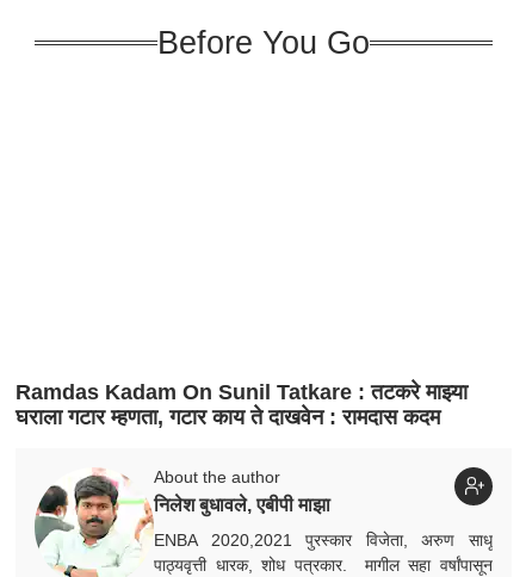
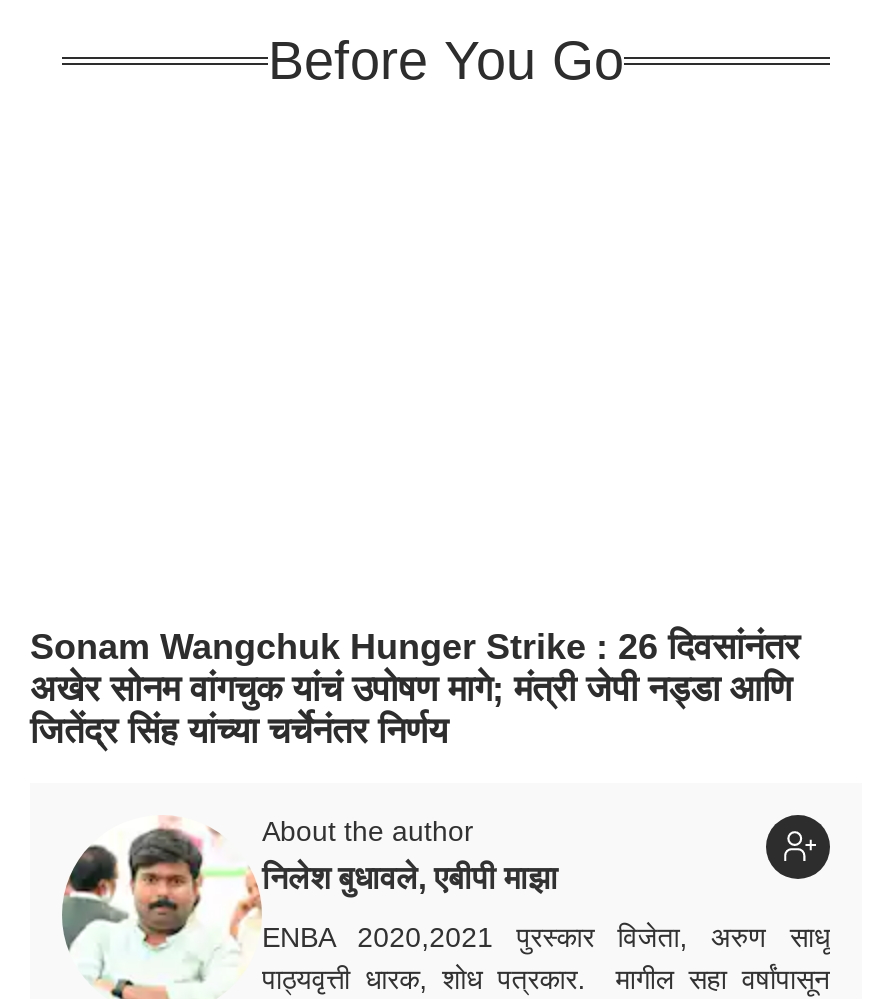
[16,380,468,429] Ramdas Kadam On Sunil Tatkare : तटकरे माझ्या | घराला गटार म्हणता, गटार काय ते दाखवेन : रामदास कदम -> [30,626,800,750] Sonam Wangchuk Hunger Strike : 26 दिवसांनंतर | अखेर सोनम वांगचुक यांचं उपोषण मागे; मंत्री जेपी नड्डा आणि | जितेंद्र सिंह यांच्या चर्चेनंतर निर्णय

